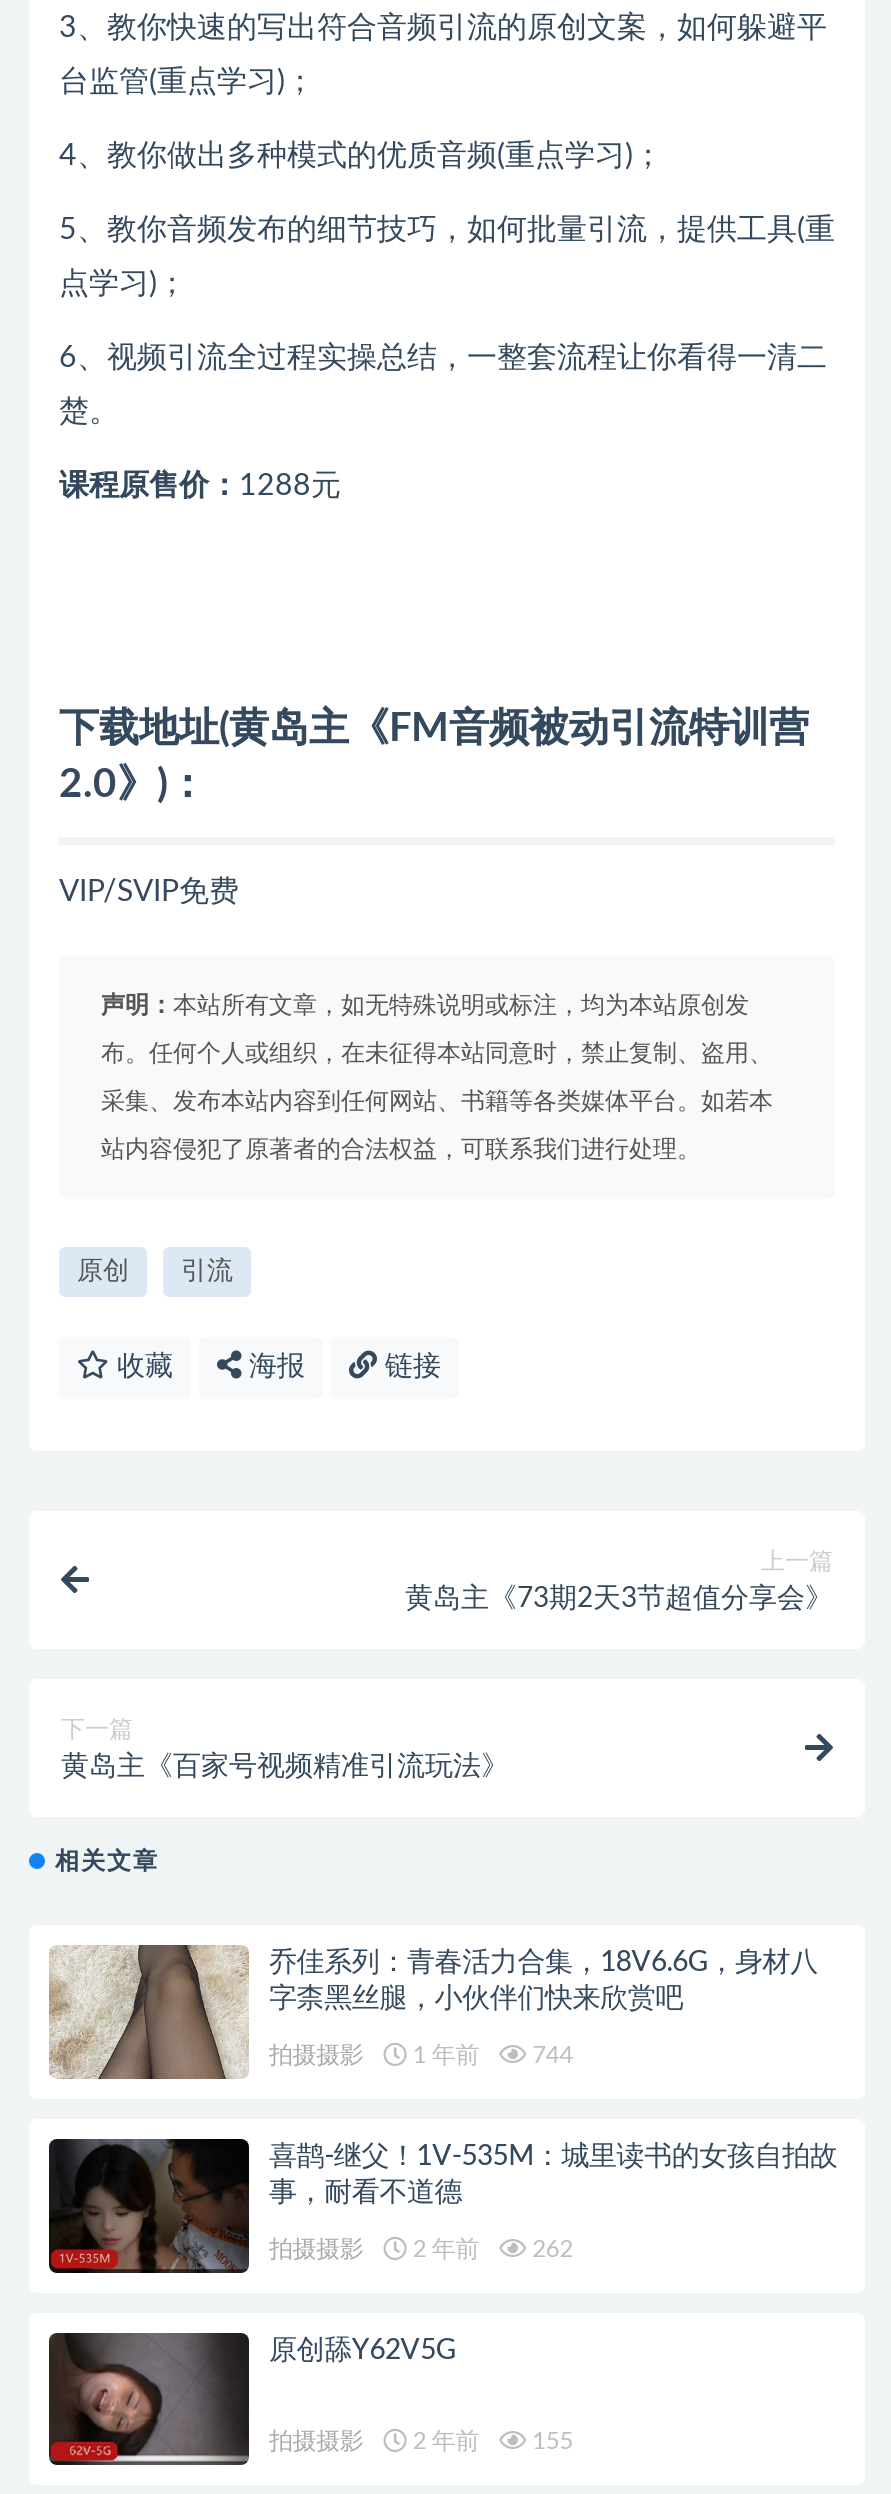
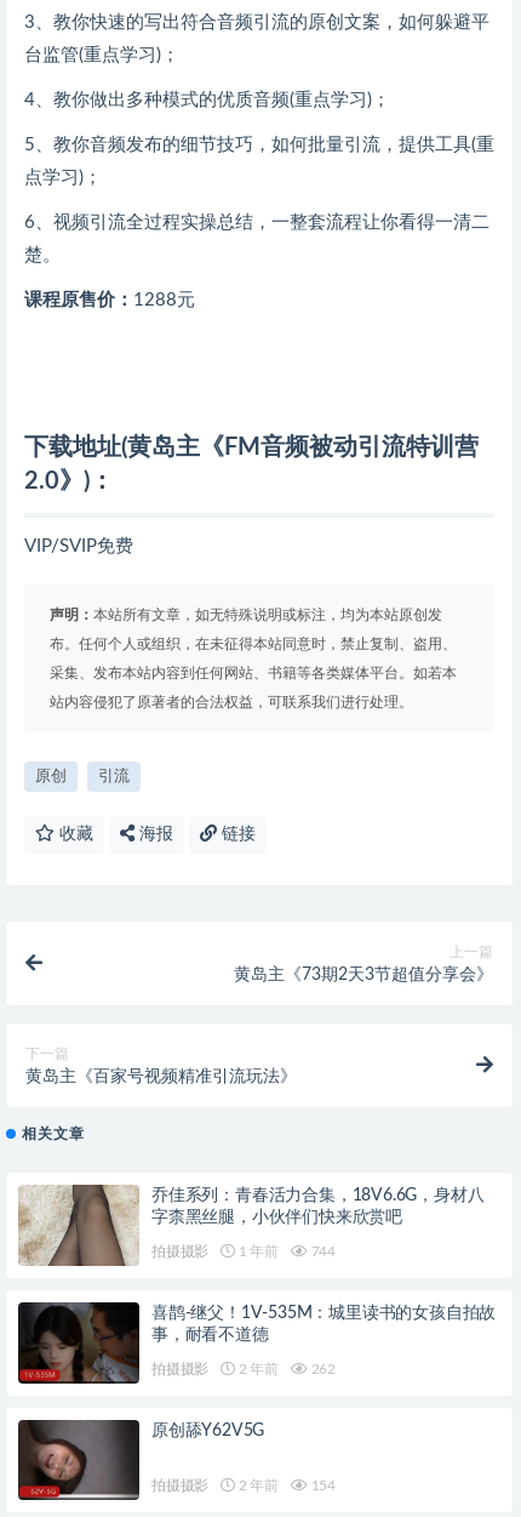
[269,2430,573,2454] 拍摄摄影 2 年前 155 -> [151,1479,336,1493] 拍摄摄影 2 年前 154

